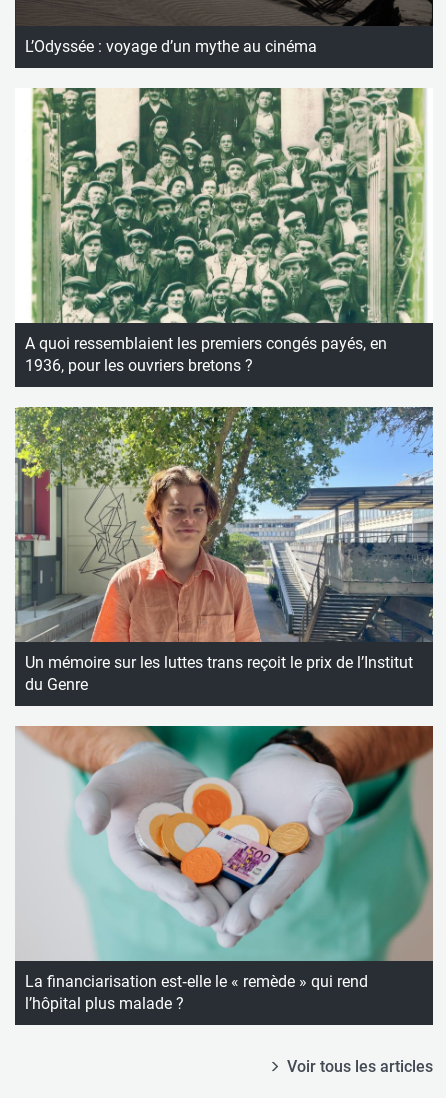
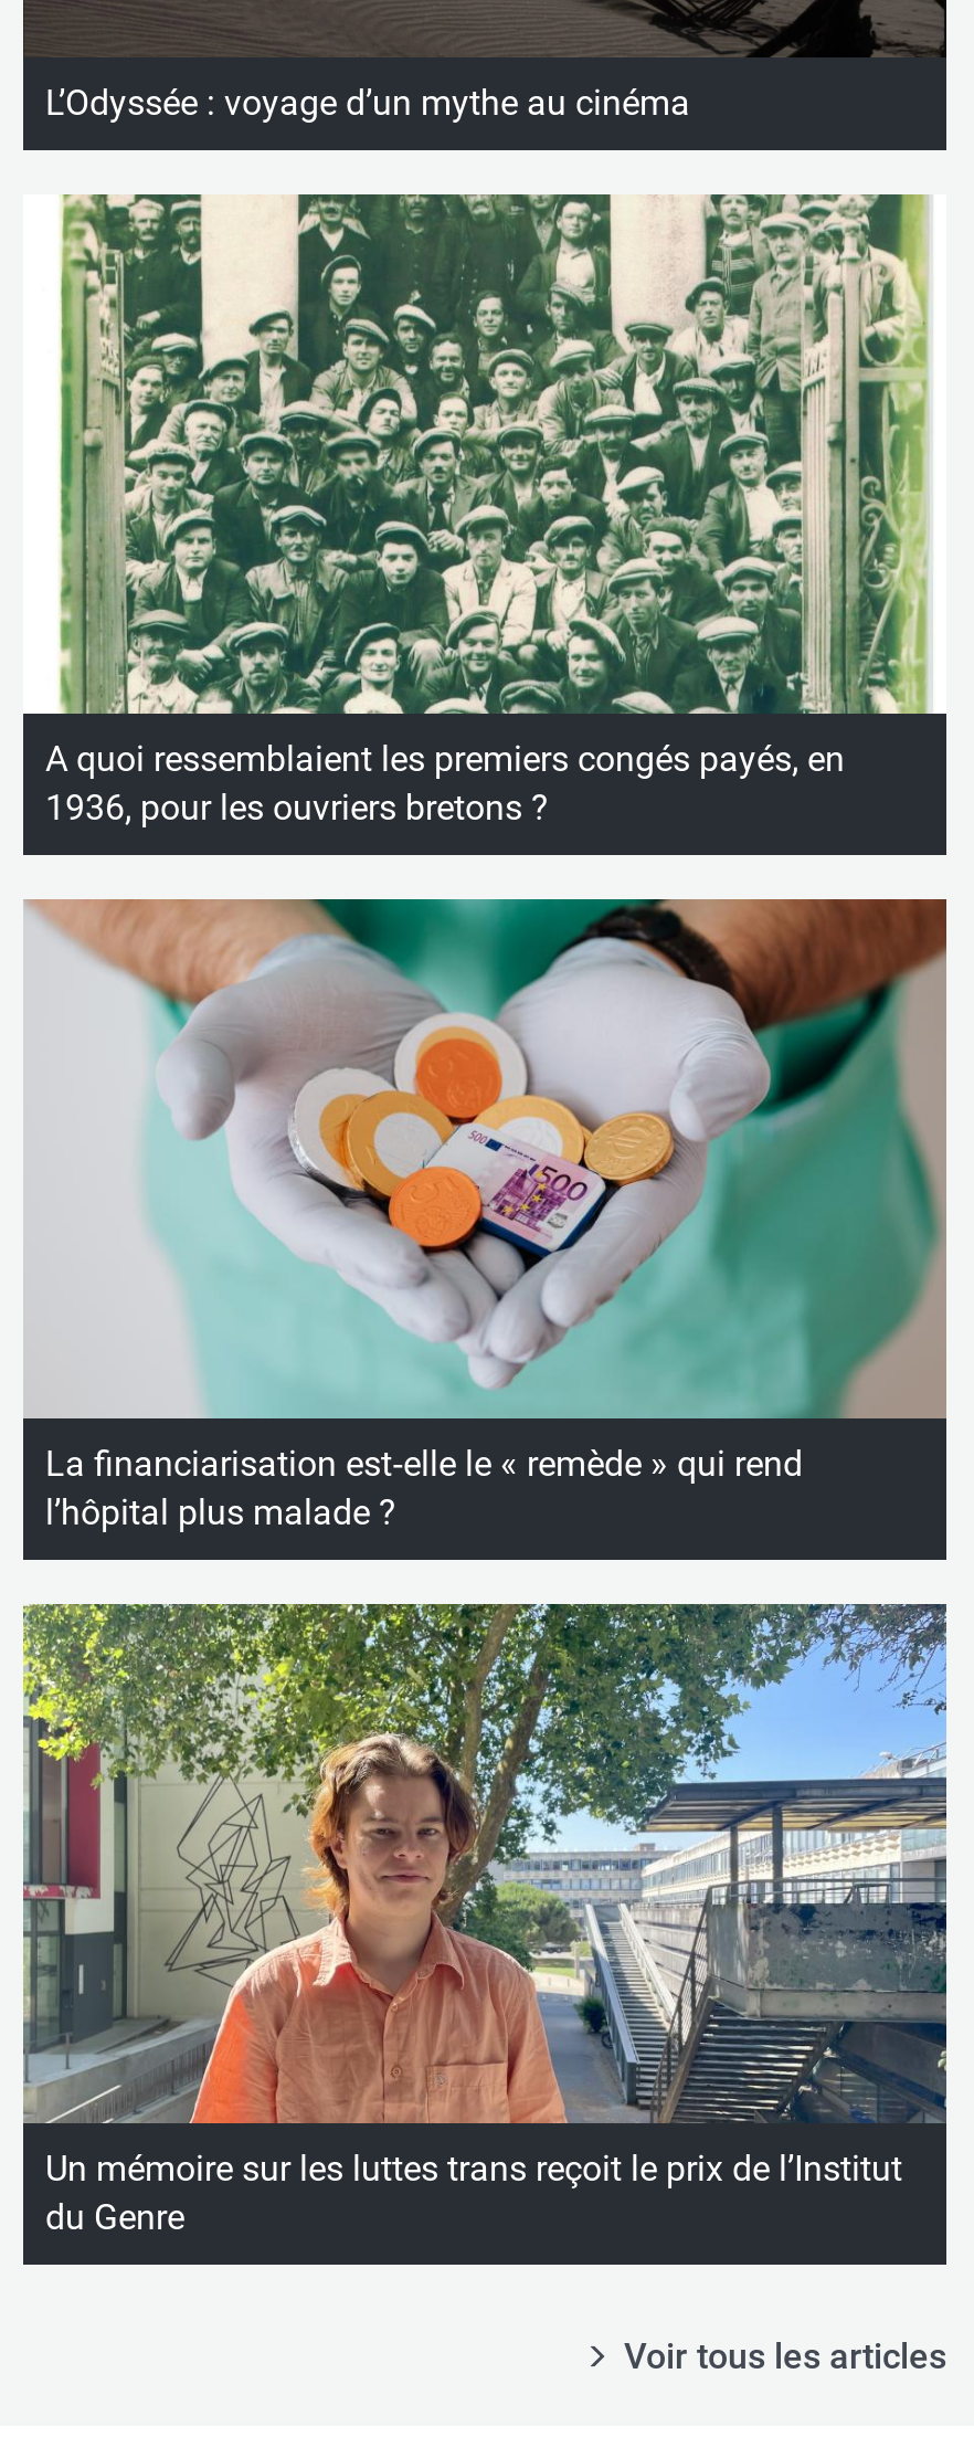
moved [13,405,435,694] -> [19,1600,951,2238]: [image] | Un mémoire sur les luttes trans reçoit le prix de l’Institut | du Genre
moved [16,725,434,1013] -> [25,897,949,1534]: [image] | La financiarisation est‑elle le « remède » qui rend | l’hôpital plus malade ?

